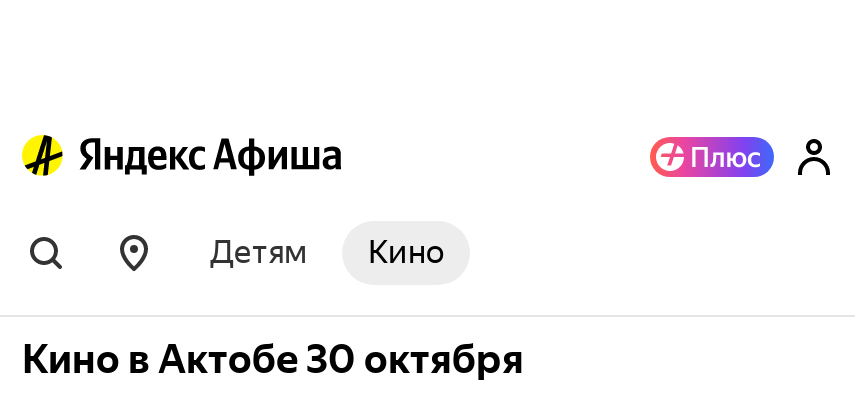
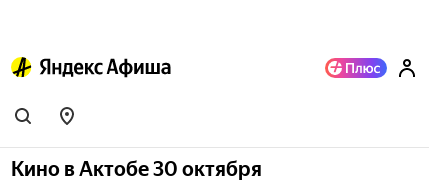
[210,233,444,271] Детям | Кино -> none

